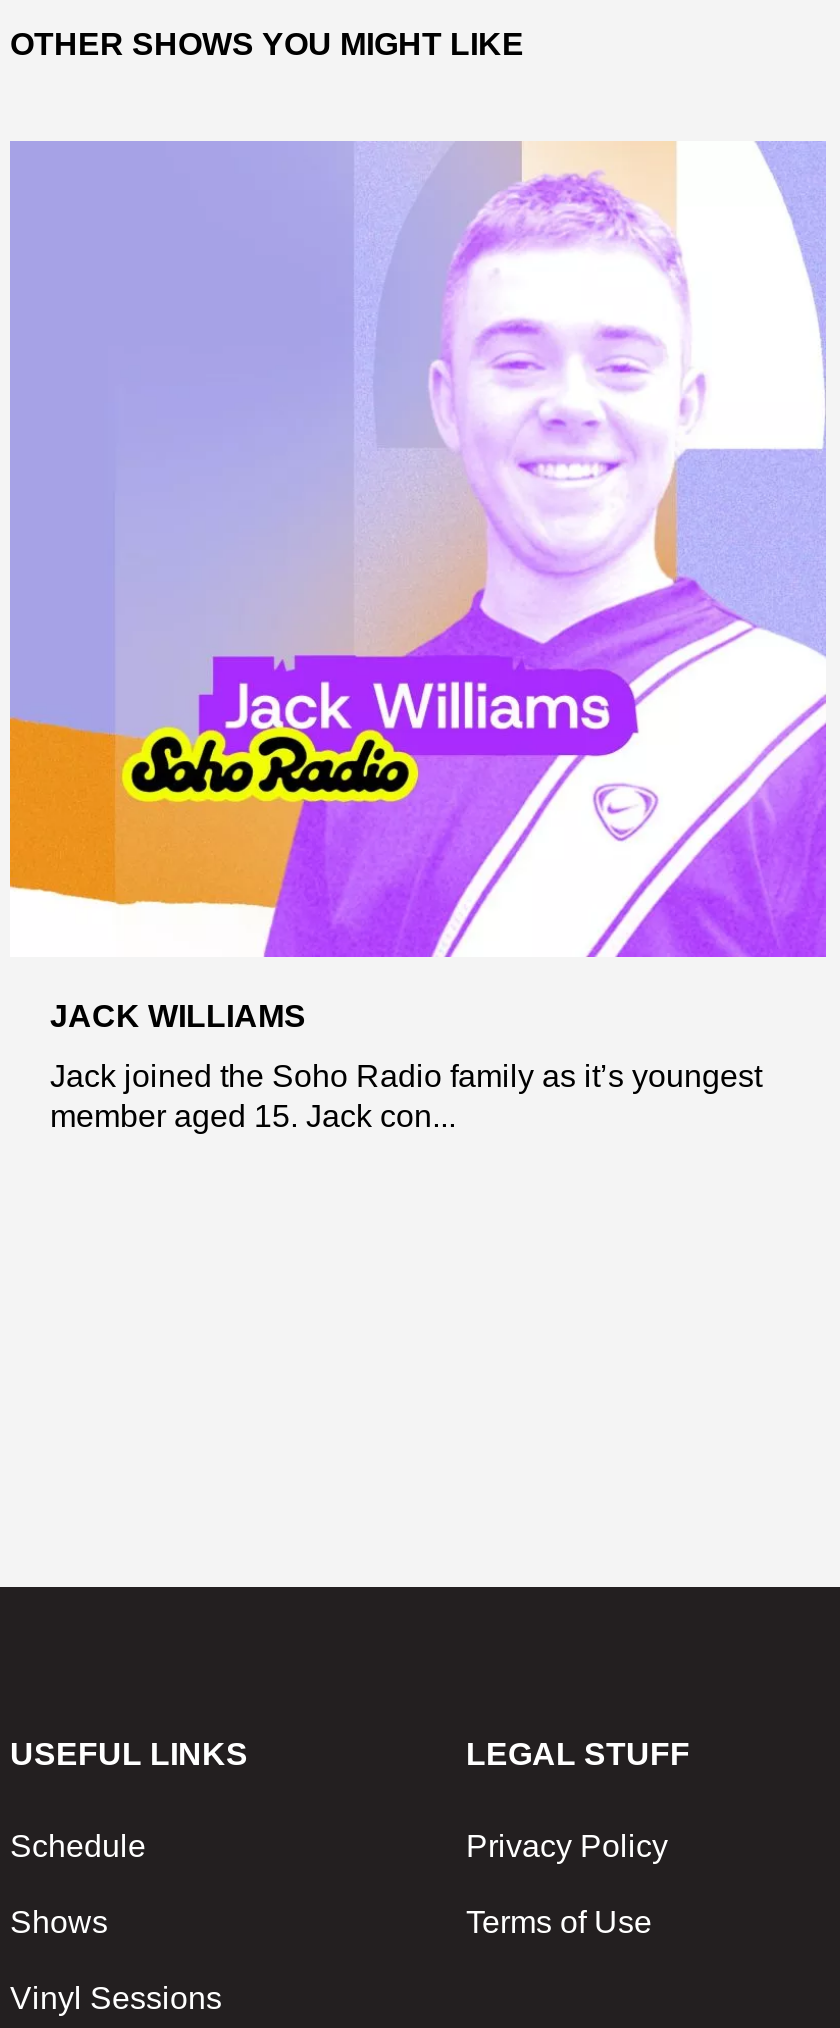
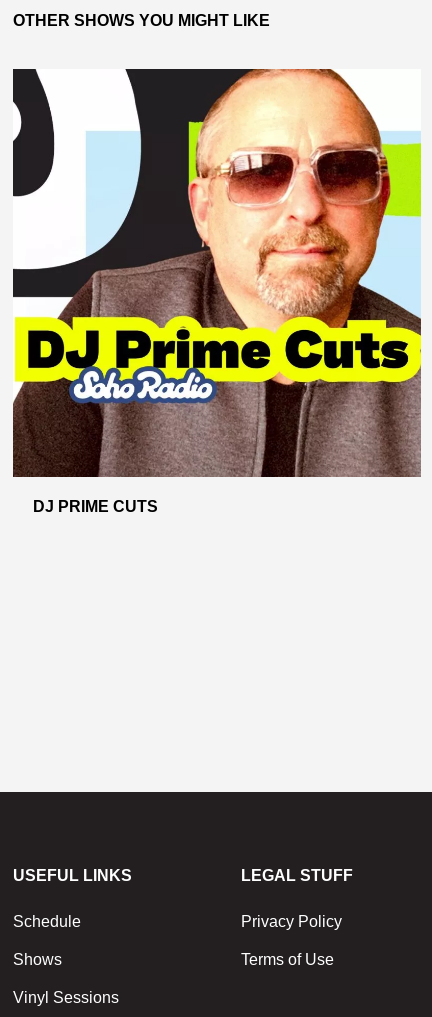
[8,141,828,1132] [image] | JACK WILLIAMS | Jack joined the Soho Radio family as it’s youngest | member aged 15. Jack con... -> [12,68,422,515] [image] | DJ PRIME CUTS

